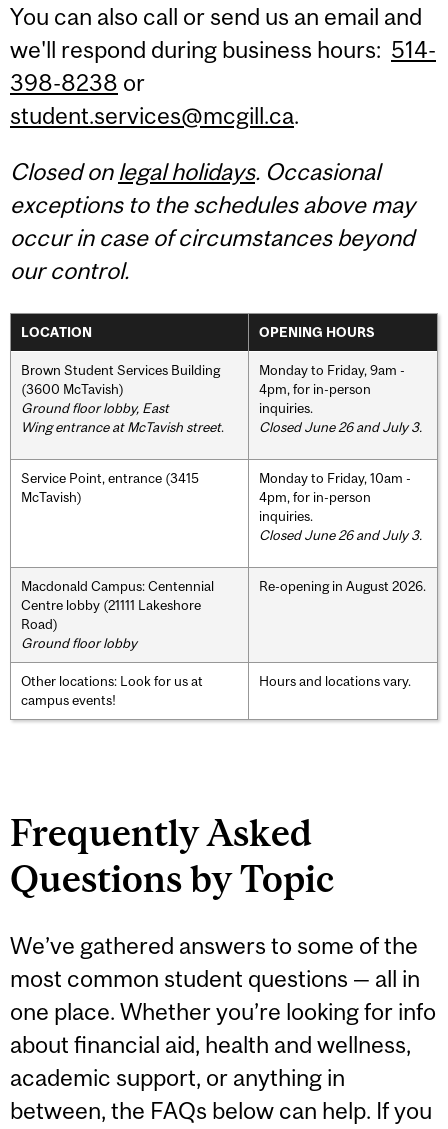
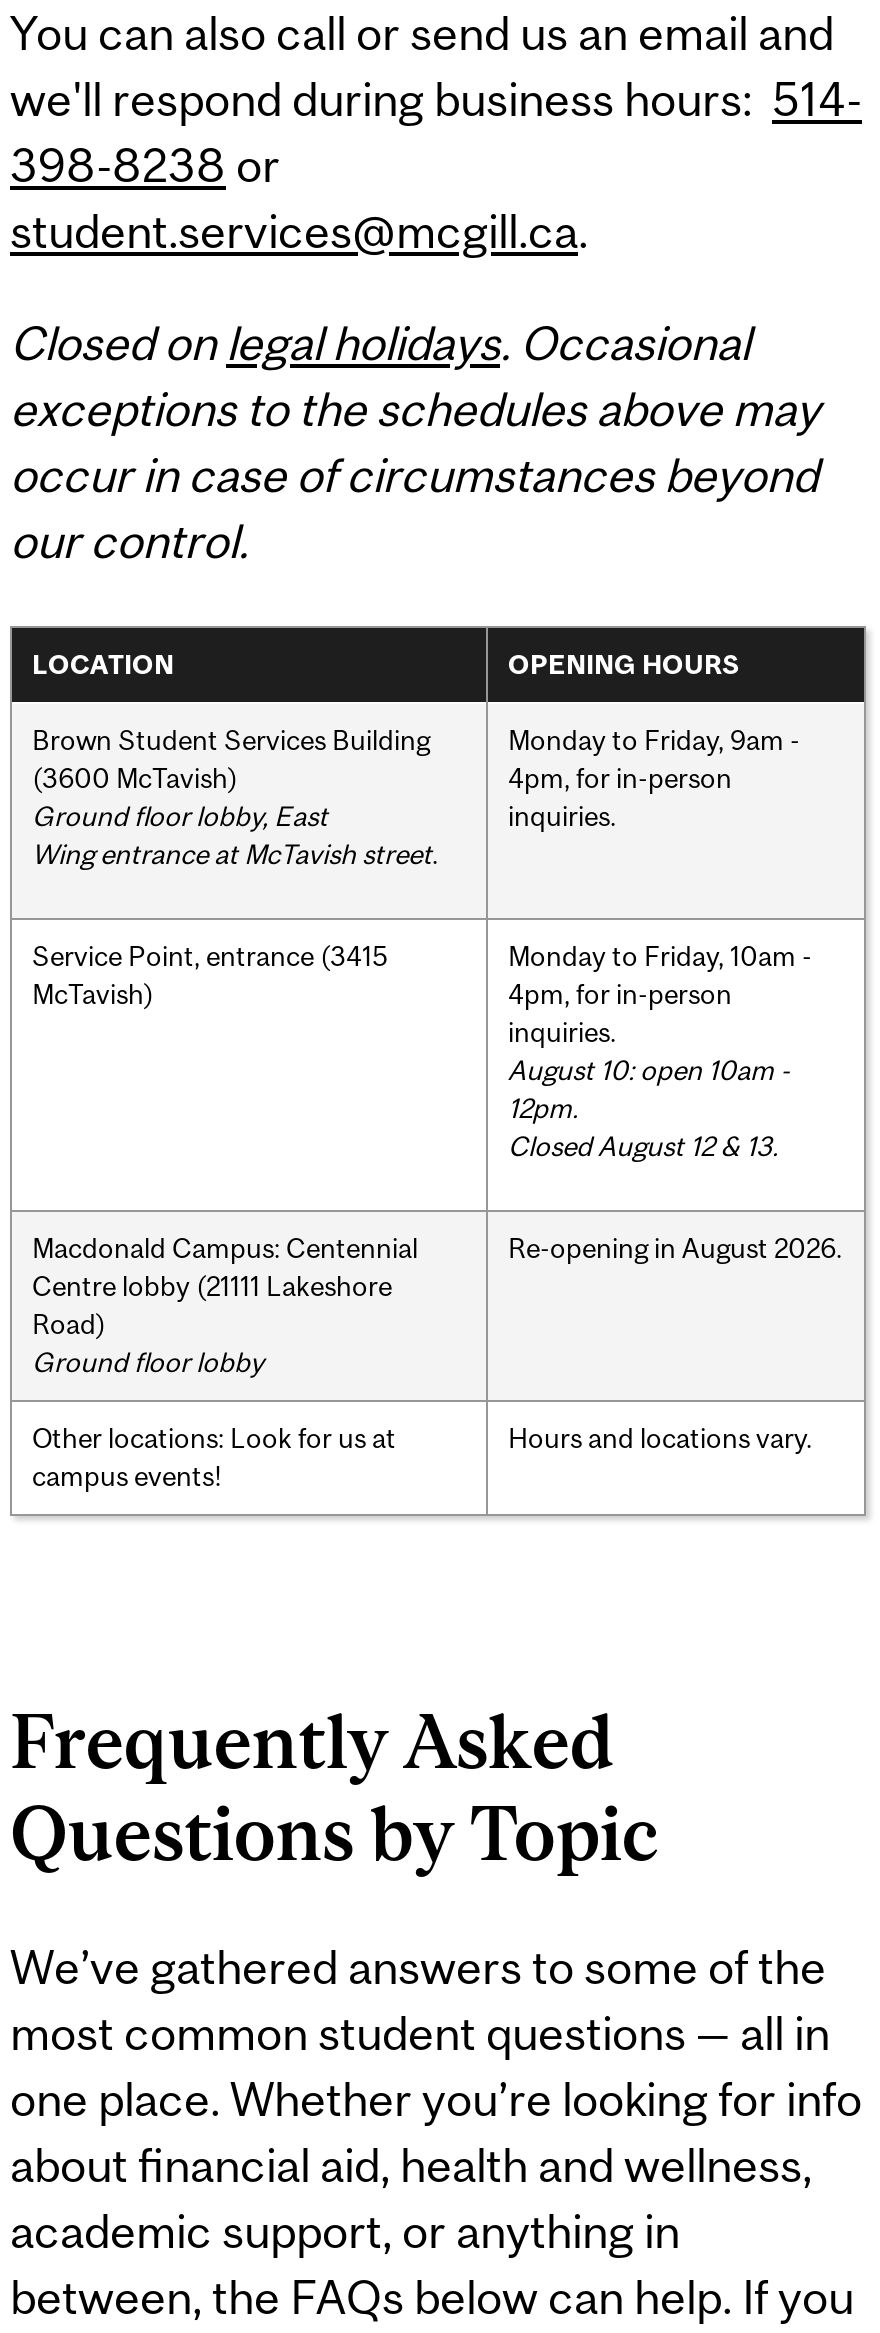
[259,419,422,435] Closed June 26 and July 3. -> none
[259,527,422,543] Closed June 26 and July 3. -> [508,1053,790,1161] August 10: open 10am - | 12pm. | Closed August 12 & 13.

